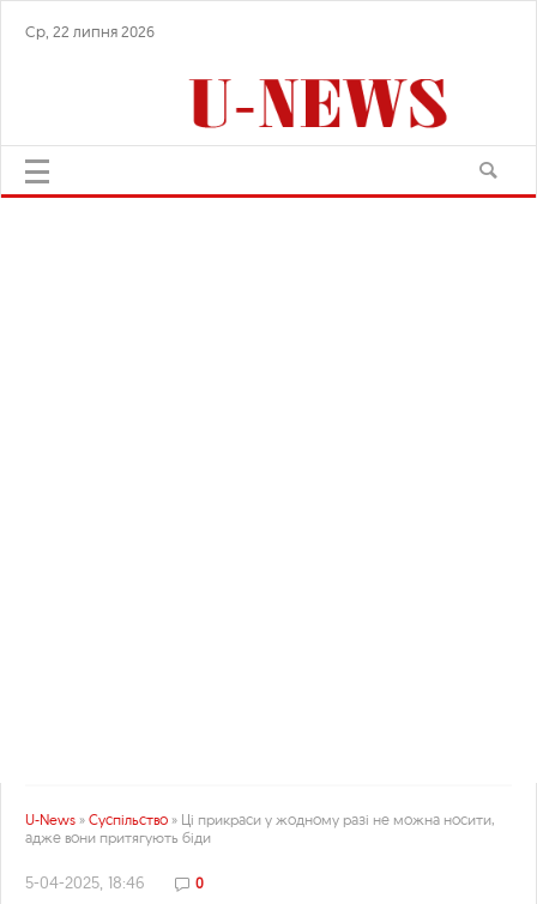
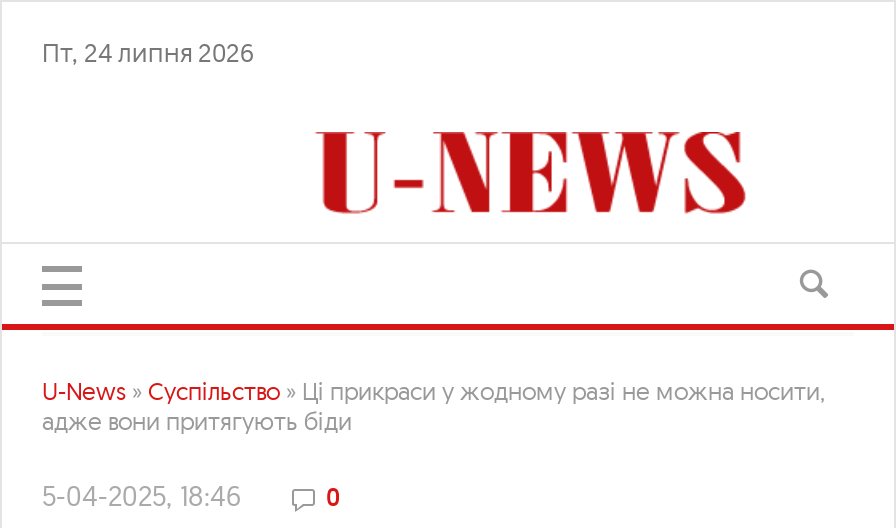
[25,22,155,41] Ср, 22 липня 2026 -> [42,36,254,68] Пт, 24 липня 2026

